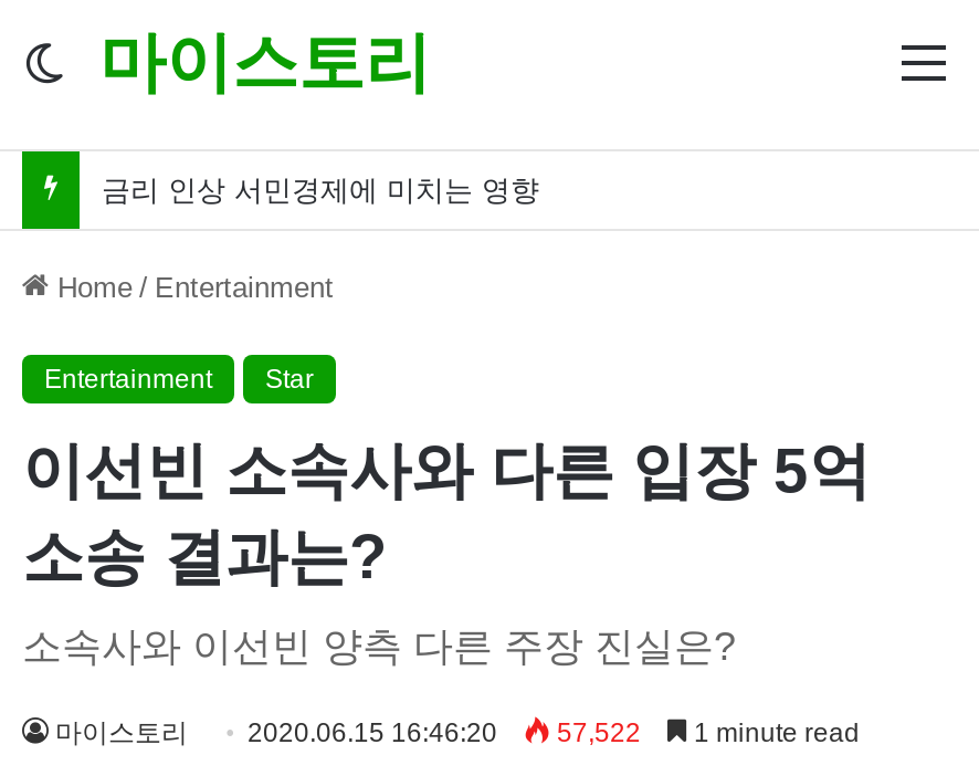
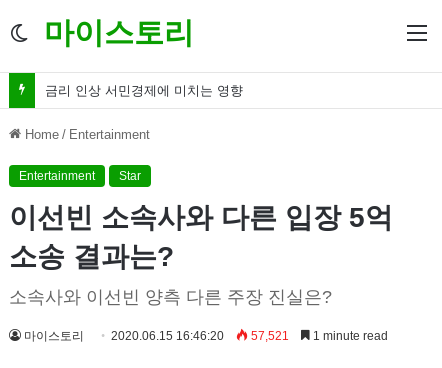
[55,717,860,748] 마이스토리 2020.06.15 16:46:20 57,522 1 minute read -> [24,329,388,343] 마이스토리 2020.06.15 16:46:20 57,521 1 minute read

